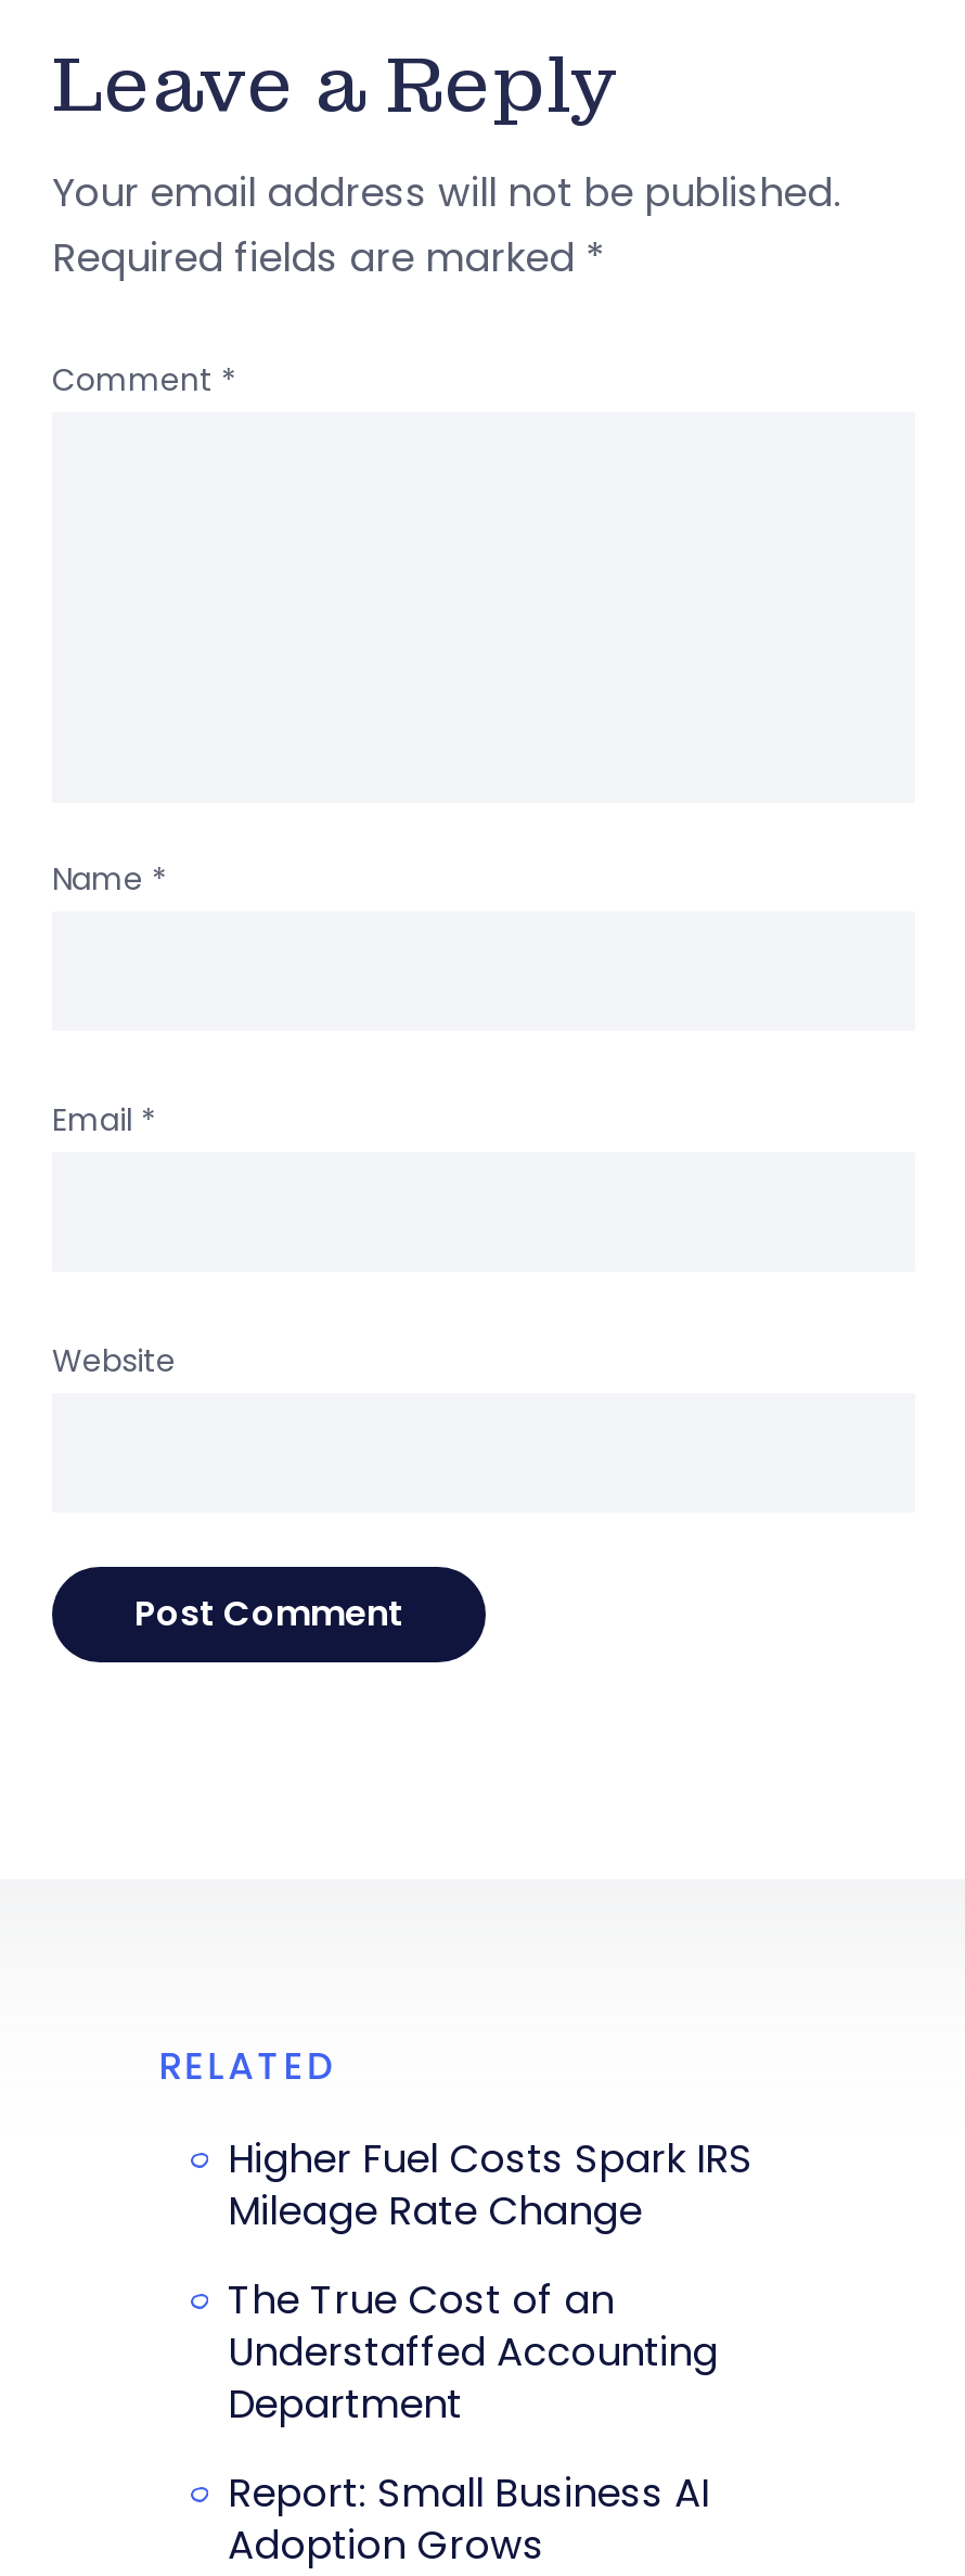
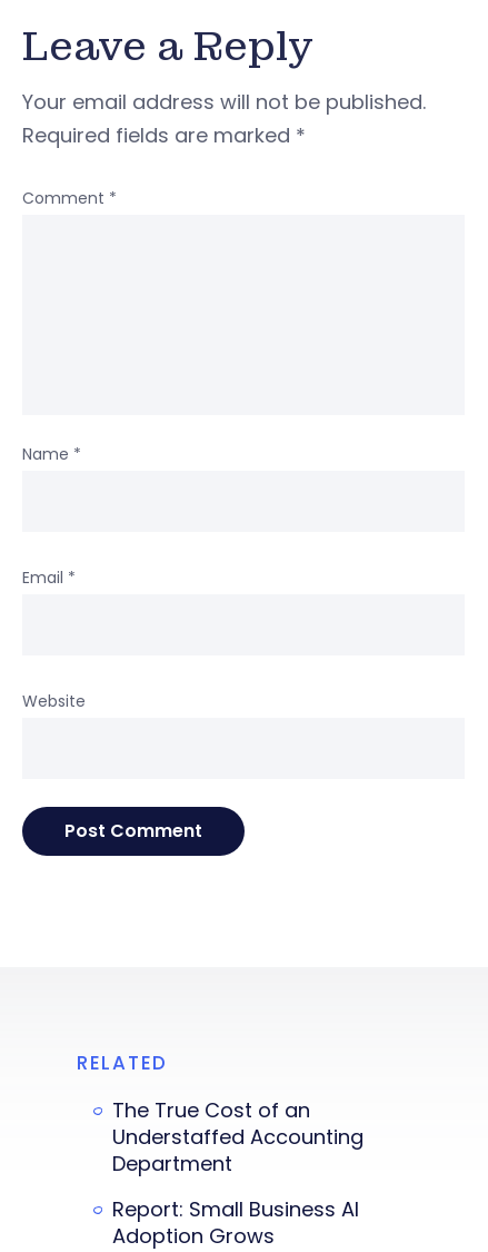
[228,2131,752,2237] Higher Fuel Costs Spark IRS | Mileage Rate Change -> none

